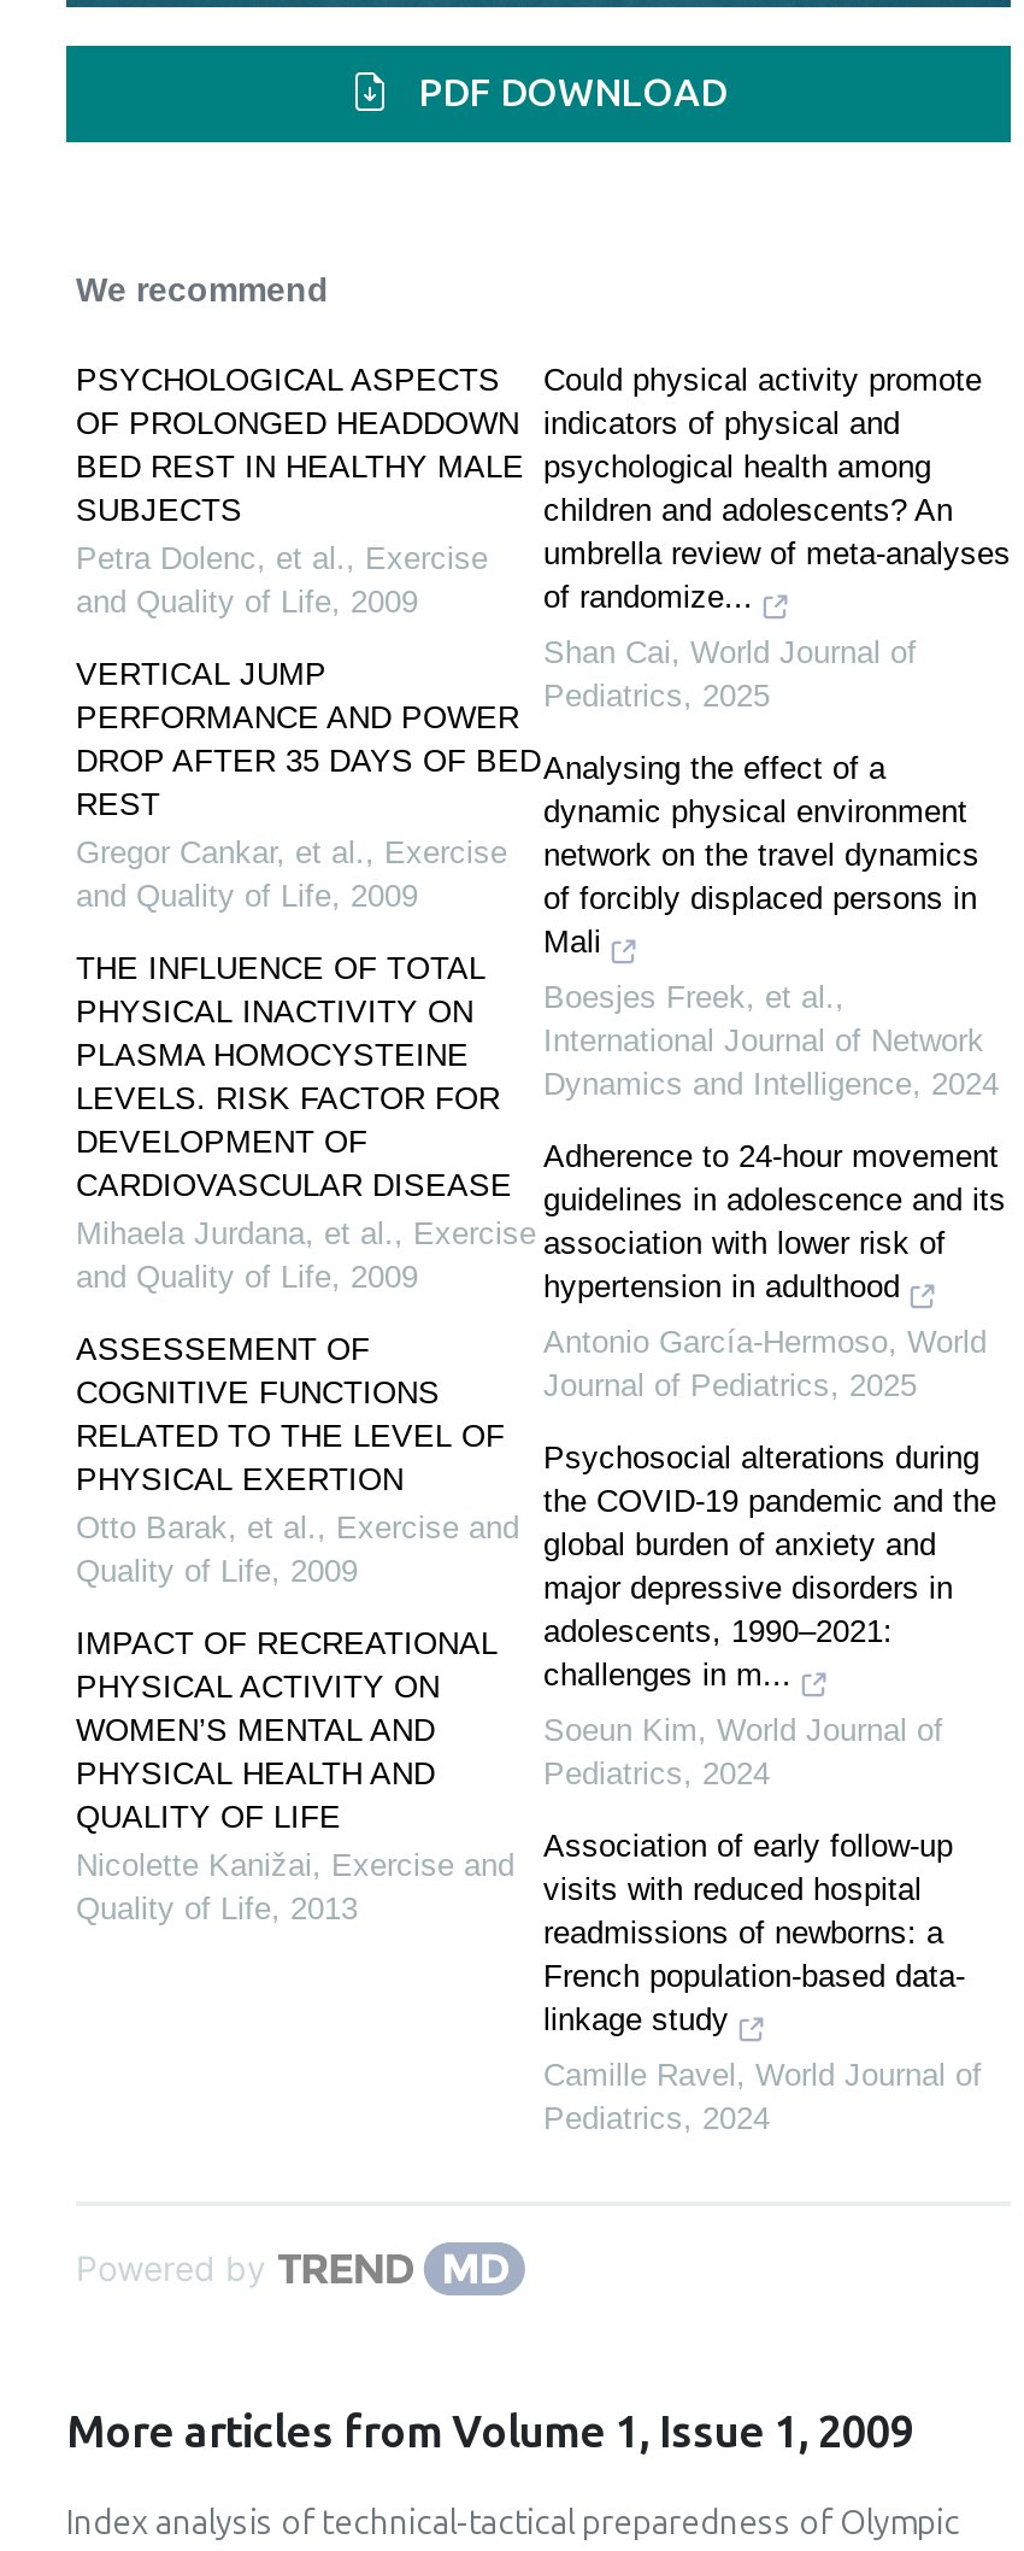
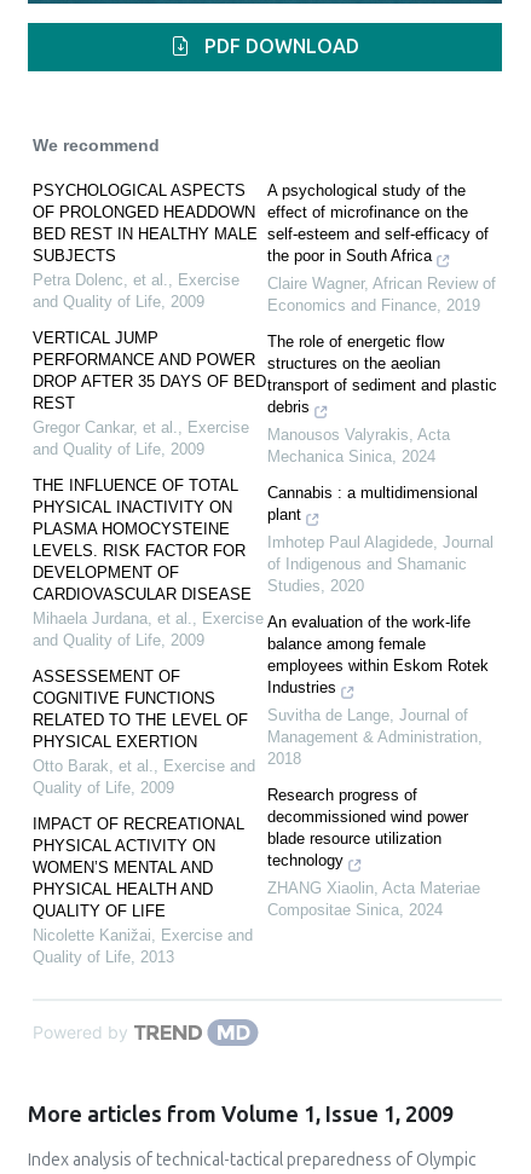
[543,362,1011,615] Could physical activity promote | indicators of physical and | psychological health among | children and adolescents? An | umbrella review of meta-analyses | of randomize... -> [267,181,489,265] A psychological study of the | effect of microfinance on the | self-esteem and self-efficacy of | the poor in South Africa
[543,634,917,714] Shan Cai, World Journal of | Pediatrics, 2025 -> [267,274,496,314] Claire Wagner, African Review of | Economics and Finance, 2019
[543,750,979,960] Analysing the effect of a | dynamic physical environment | network on the travel dynamics | of forcibly displaced persons in | Mali -> [267,332,497,416] The role of energetic flow | structures on the aeolian | transport of sediment and plastic | debris
[543,979,999,1102] Boesjes Freek, et al., | International Journal of Network | Dynamics and Intelligence, 2024 -> [267,426,450,465] Manousos Valyrakis, Acta | Mechanica Sinica, 2024
[543,1138,1006,1304] Adherence to 24-hour movement | guidelines in adolescence and its | association with lower risk of | hypertension in adulthood -> [267,484,478,524] Cannabis : a multidimensional | plant
[543,1324,987,1403] Antonio García-Hermoso, World | Journal of Pediatrics, 2025 -> [267,533,494,595] Imhotep Paul Alagidede, Journal | of Indigenous and Shamanic | Studies, 2020
[543,1439,996,1693] Psychosocial alterations during | the COVID-19 pandemic and the | global burden of anxiety and | major depressive disorders in | adolescents, 1990–2021: | challenges in m... -> [267,613,489,696] An evaluation of the work-life | balance among female | employees within Eskom Rotek | Industries
[543,1712,943,1791] Soeun Kim, World Journal of | Pediatrics, 2024 -> [267,706,483,768] Suvitha de Lange, Journal of | Management & Administration, | 2018
[543,1828,965,2037] Association of early follow-up | visits with reduced hospital | readmissions of newborns: a | French population-based data- | linkage study -> [267,786,468,869] Research progress of | decommissioned wind power | blade resource utilization | technology
[543,2057,982,2136] Camille Ravel, World Journal of | Pediatrics, 2024 -> [267,879,480,919] ZHANG Xiaolin, Acta Materiae | Compositae Sinica, 2024

